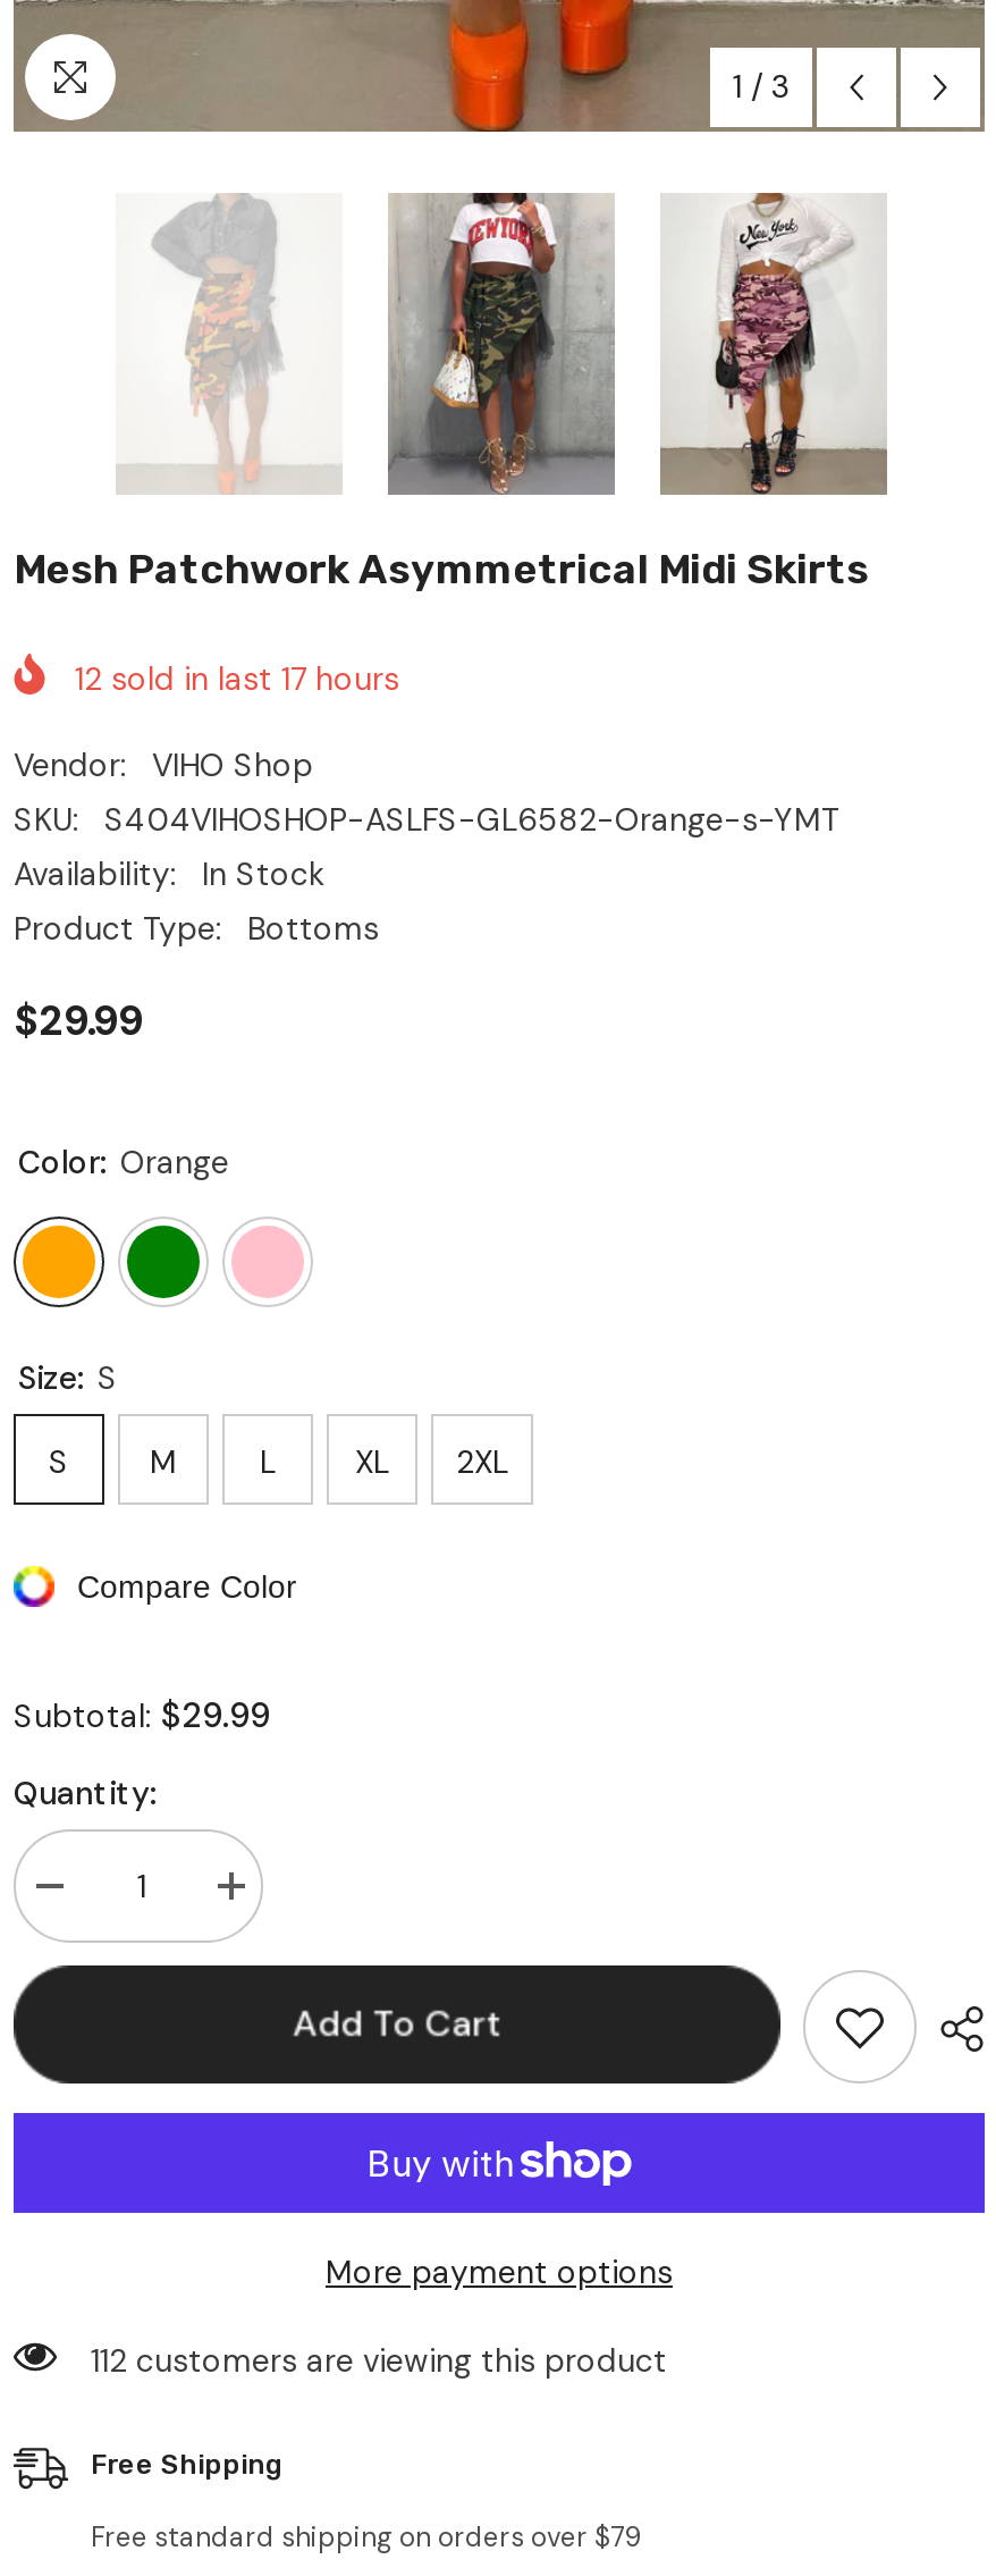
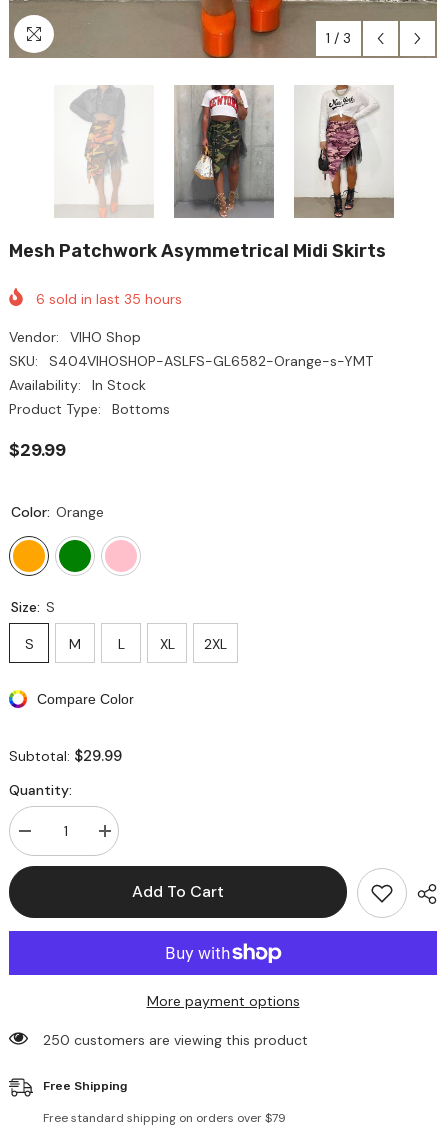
[75,658,399,699] 12 sold in last 17 hours -> [36,290,182,308] 6 sold in last 35 hours
[91,2339,667,2380] 112 customers are viewing this product -> [43,1031,308,1049] 250 customers are viewing this product

